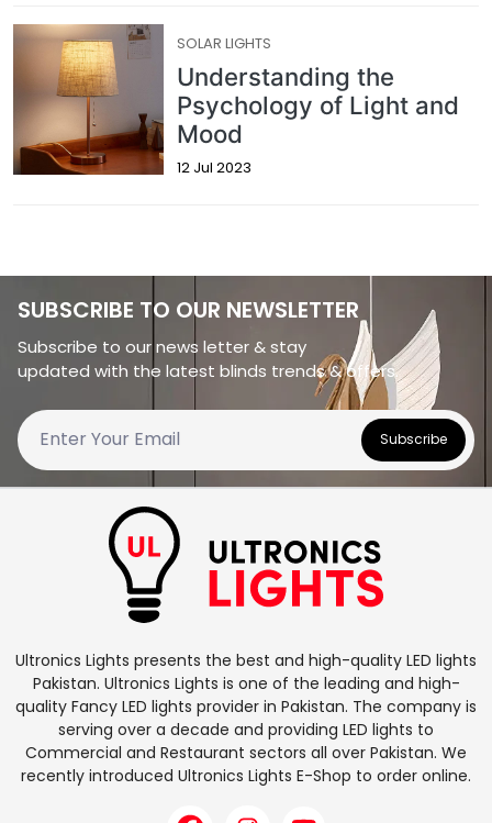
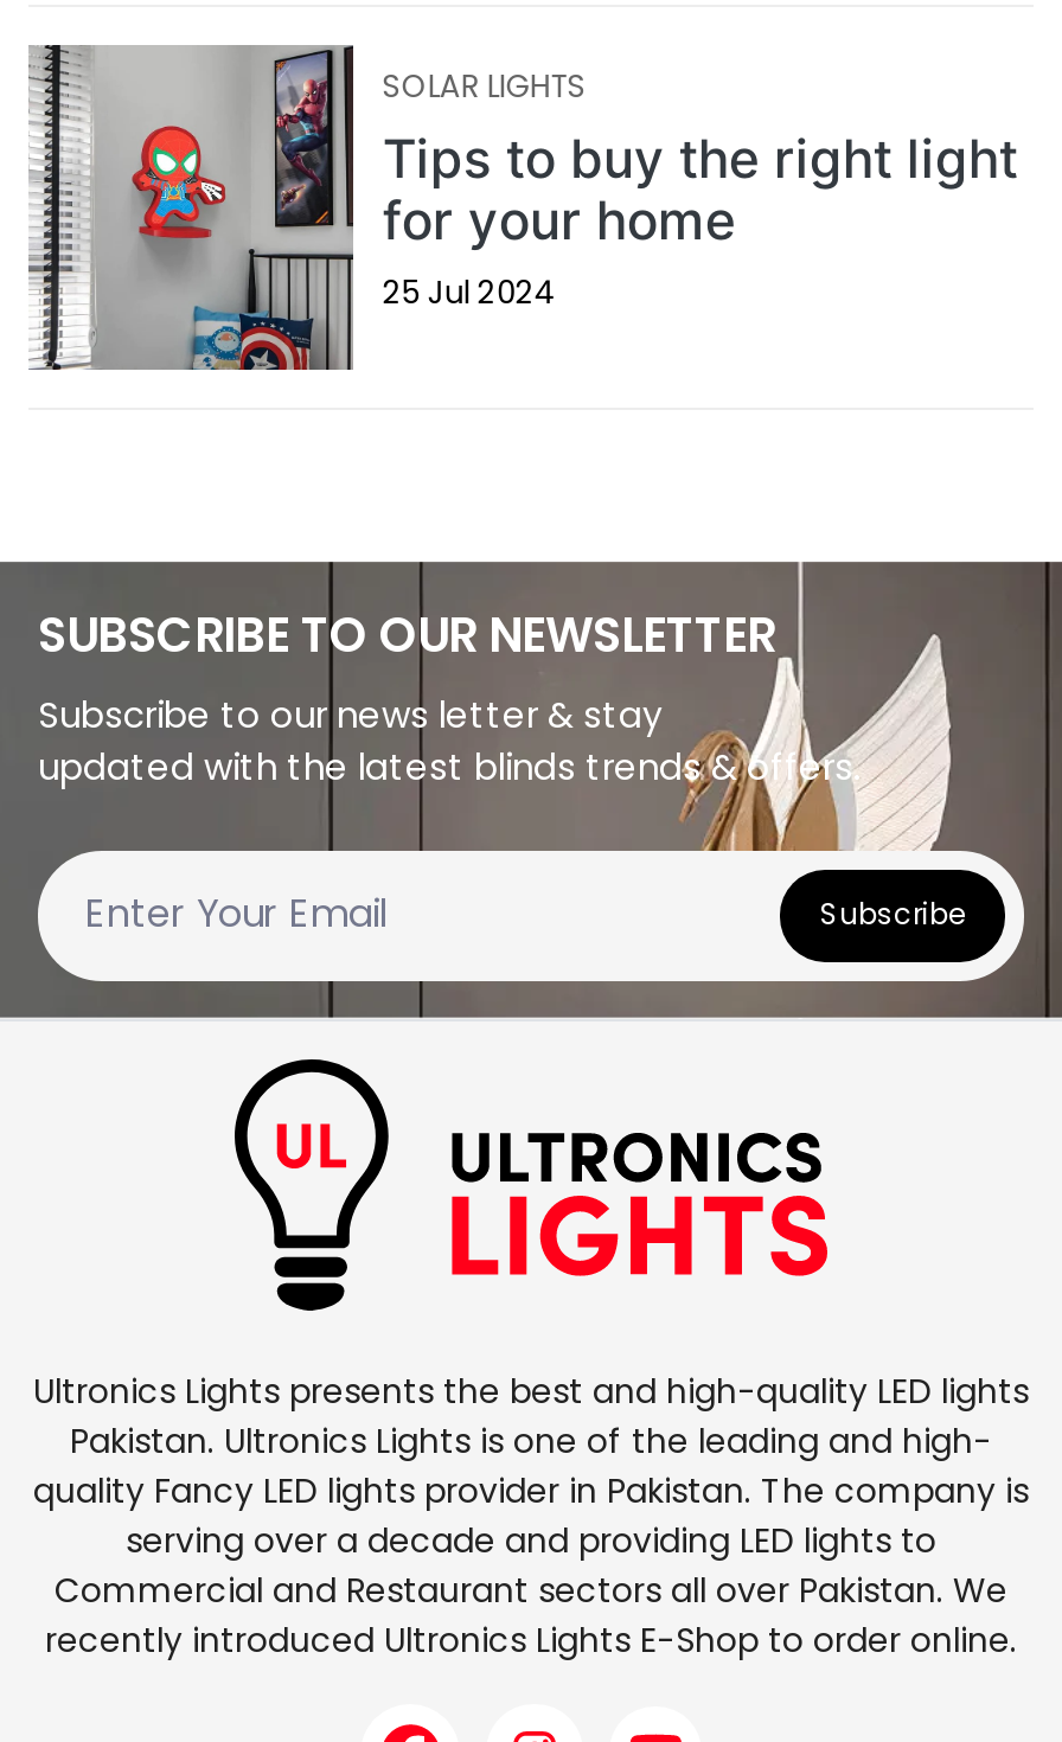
[12,24,459,178] [image] | Understanding the | Psychology of Light and | Mood | 12 Jul 2023 -> [28,43,1018,372] [image] | Tips to buy the right light | for your home | 25 Jul 2024

